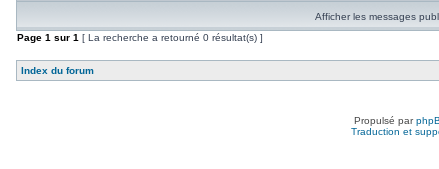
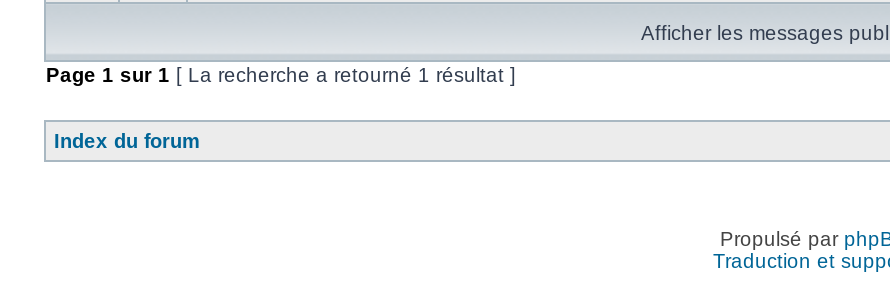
[17,32,263,43] Page 1 sur 1 [ La recherche a retourné 0 résultat(s) ] -> [46,64,516,86] Page 1 sur 1 [ La recherche a retourné 1 résultat ]

